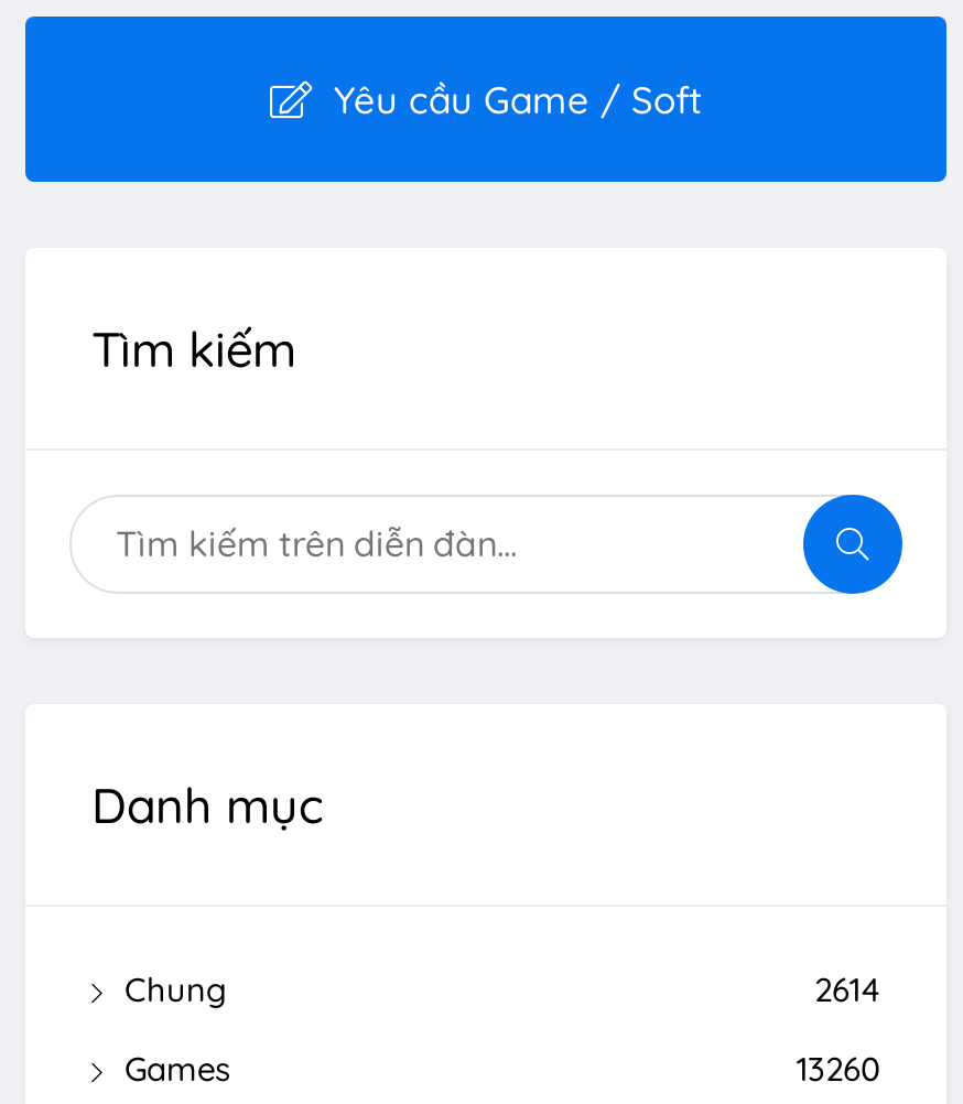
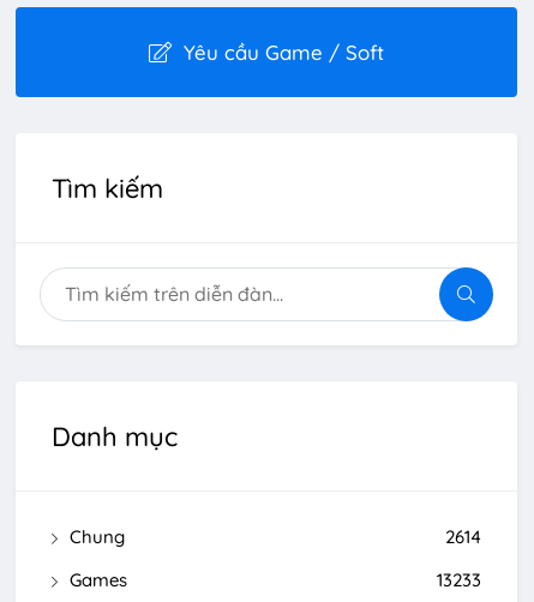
[797,1049,880,1091] 13260 -> [437,569,481,592] 13233

